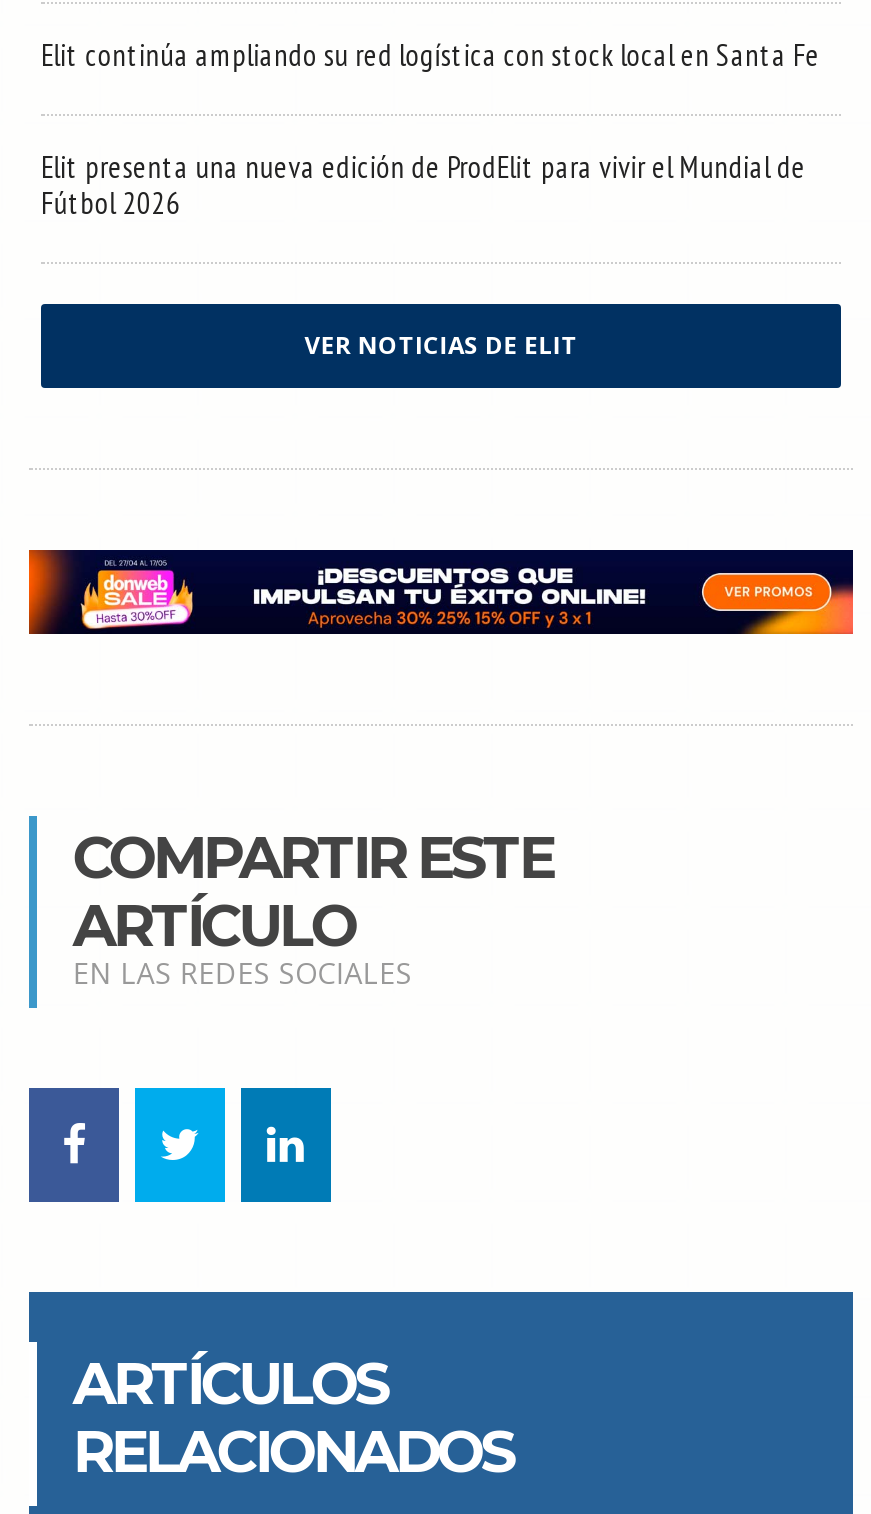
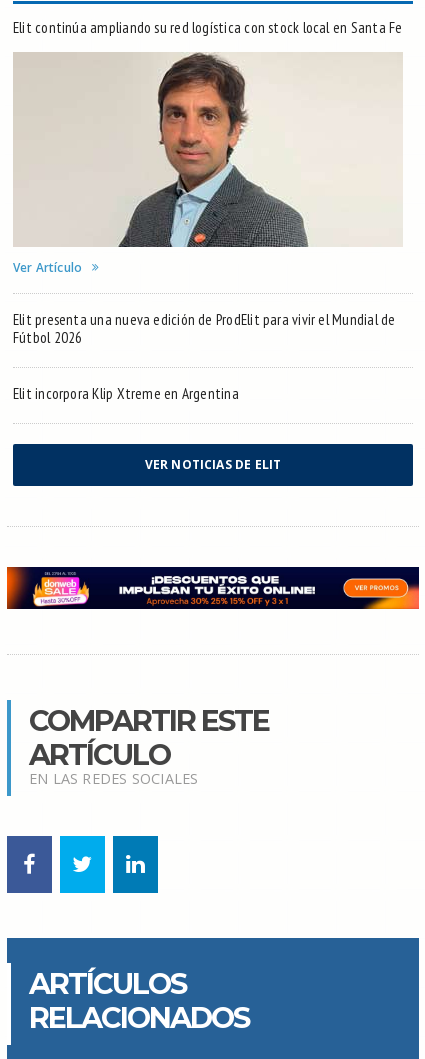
none -> [13,52,316,275] [image] | Ver Artículo
none -> [13,384,239,403] Elit incorpora Klip Xtreme en Argentina

